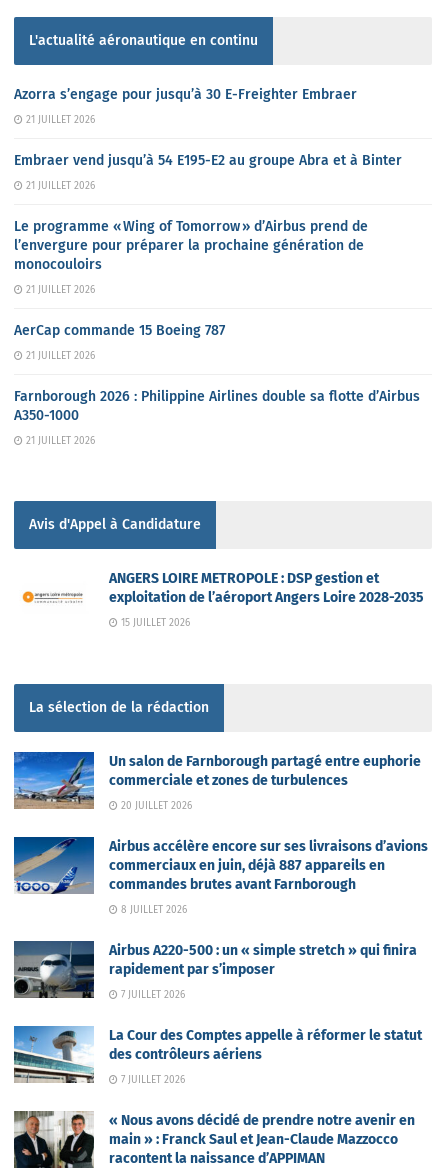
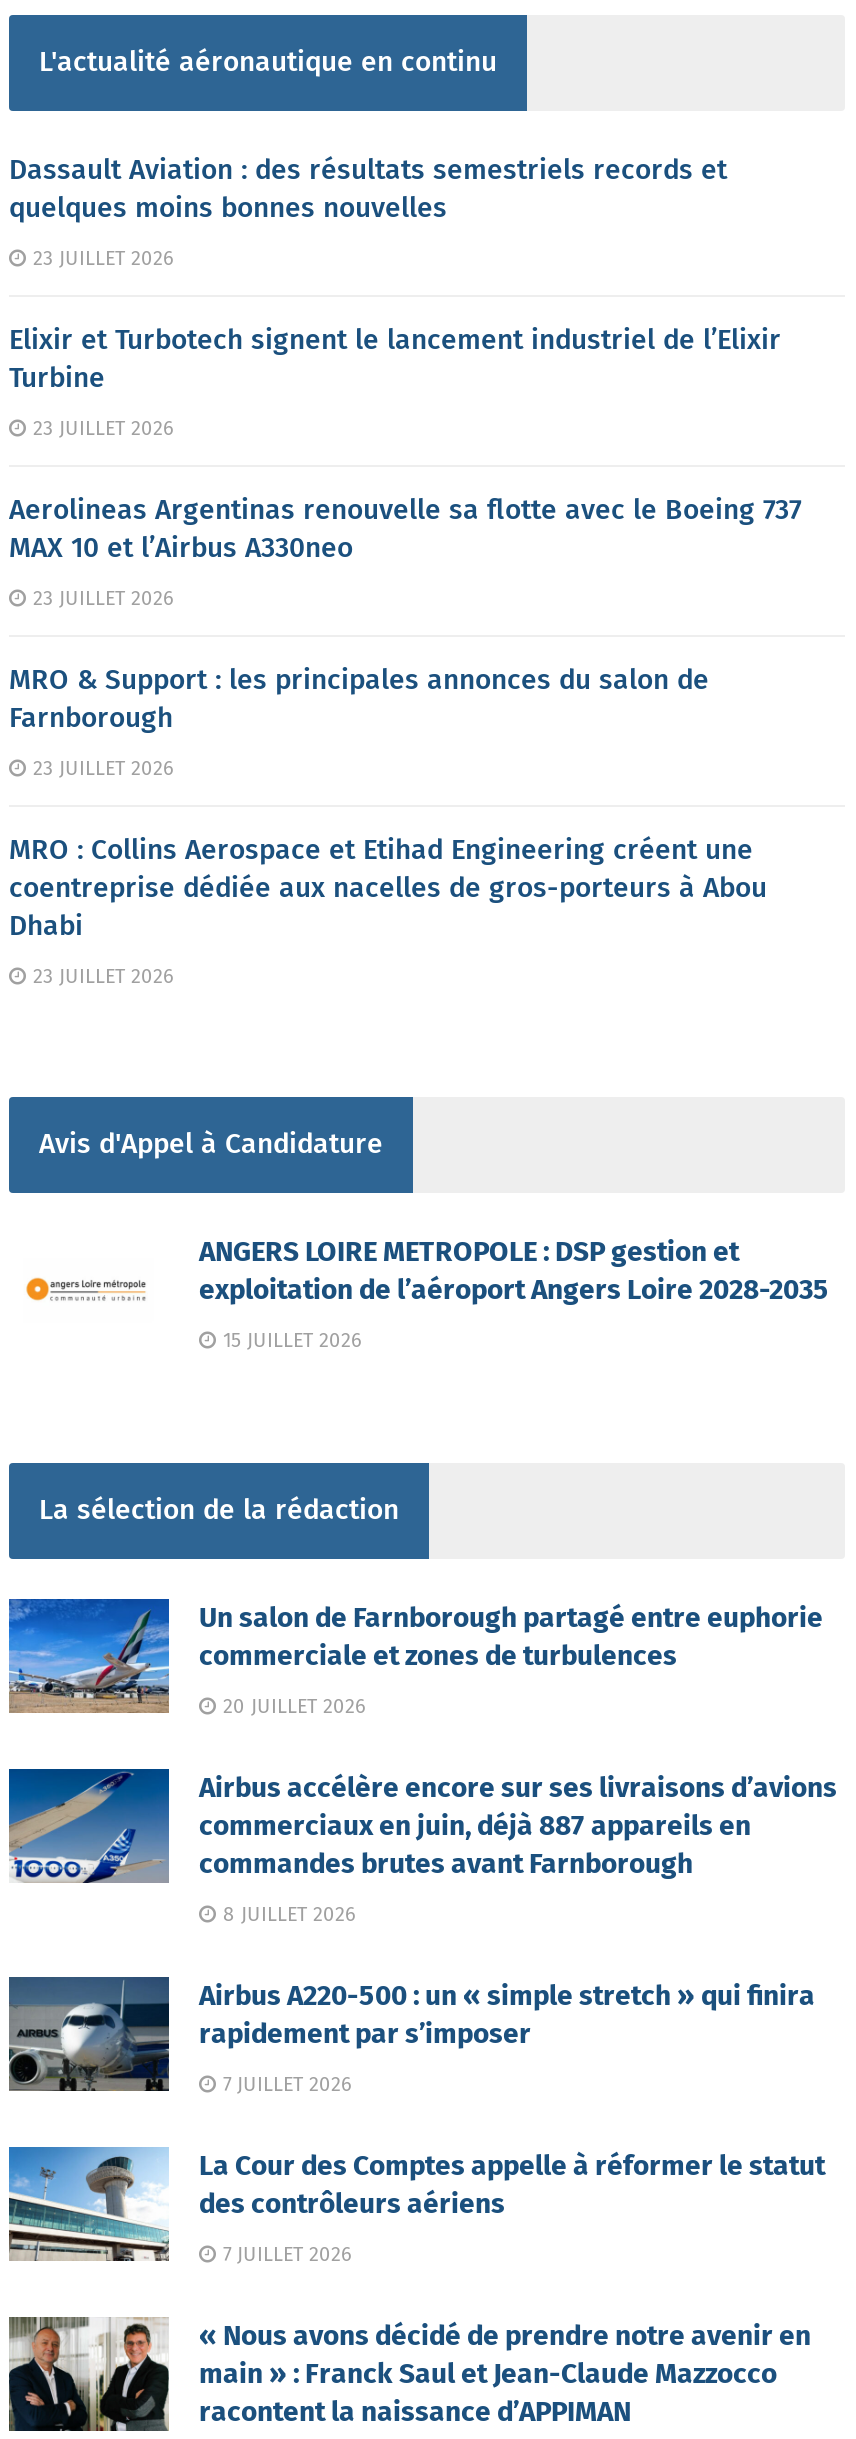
[14,86,357,103] Azorra s’engage pour jusqu’à 30 E-Freighter Embraer -> [9,154,727,226] Dassault Aviation : des résultats semestriels records et | quelques moins bonnes nouvelles
[23,114,95,126] 21 JUILLET 2026 -> [27,248,173,272] 23 JUILLET 2026
[14,152,402,169] Embraer vend jusqu’à 54 E195-E2 au groupe Abra et à Binter -> [9,324,781,396] Elixir et Turbotech signent le lancement industriel de l’Elixir | Turbine
[23,180,95,192] 21 JUILLET 2026 -> [27,418,173,442] 23 JUILLET 2026
[14,218,368,273] Le programme « Wing of Tomorrow » d’Airbus prend de | l’envergure pour préparer la prochaine génération de | monocouloirs -> [9,494,801,566] Aerolineas Argentinas renouvelle sa flotte avec le Boeing 737 | MAX 10 et l’Airbus A330neo
[23,284,95,296] 21 JUILLET 2026 -> [27,588,173,612] 23 JUILLET 2026
[14,322,225,339] AerCap commande 15 Boeing 787 -> [9,664,709,736] MRO & Support : les principales annonces du salon de | Farnborough
[23,350,95,362] 21 JUILLET 2026 -> [27,758,173,782] 23 JUILLET 2026
[14,388,420,424] Farnborough 2026 : Philippine Airlines double sa flotte d’Airbus | A350-1000 -> [9,834,767,944] MRO : Collins Aerospace et Etihad Engineering créent une | coentreprise dédiée aux nacelles de gros-porteurs à Abou | Dhabi
[23,435,95,447] 21 JUILLET 2026 -> [27,966,173,990] 23 JUILLET 2026

